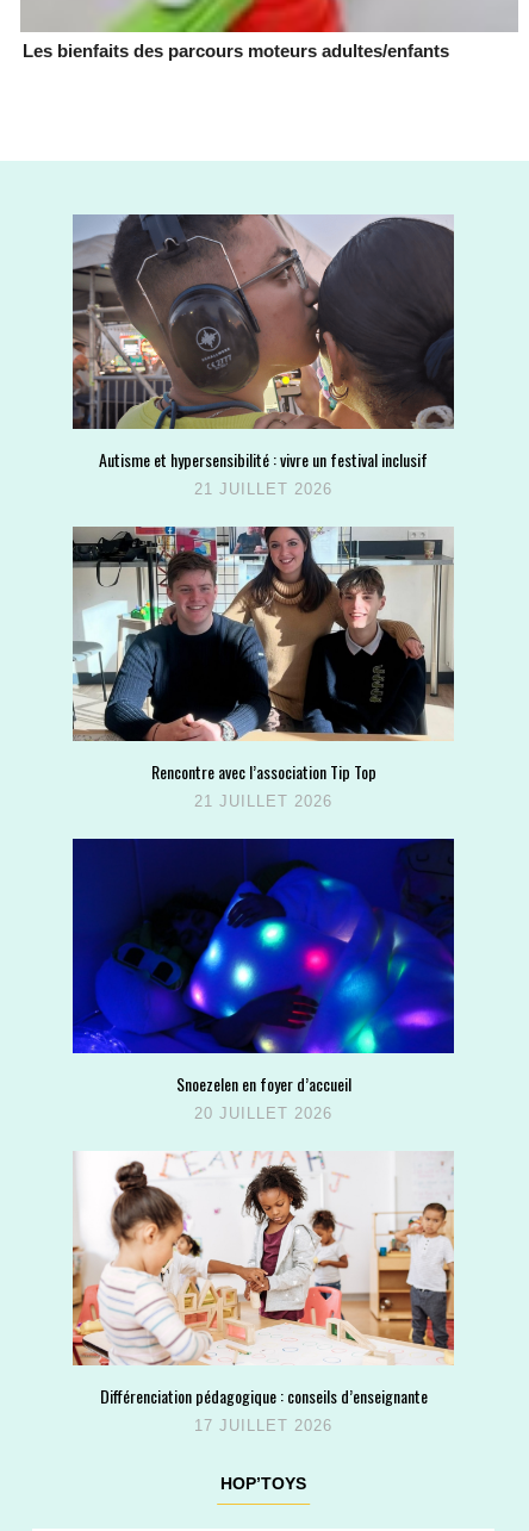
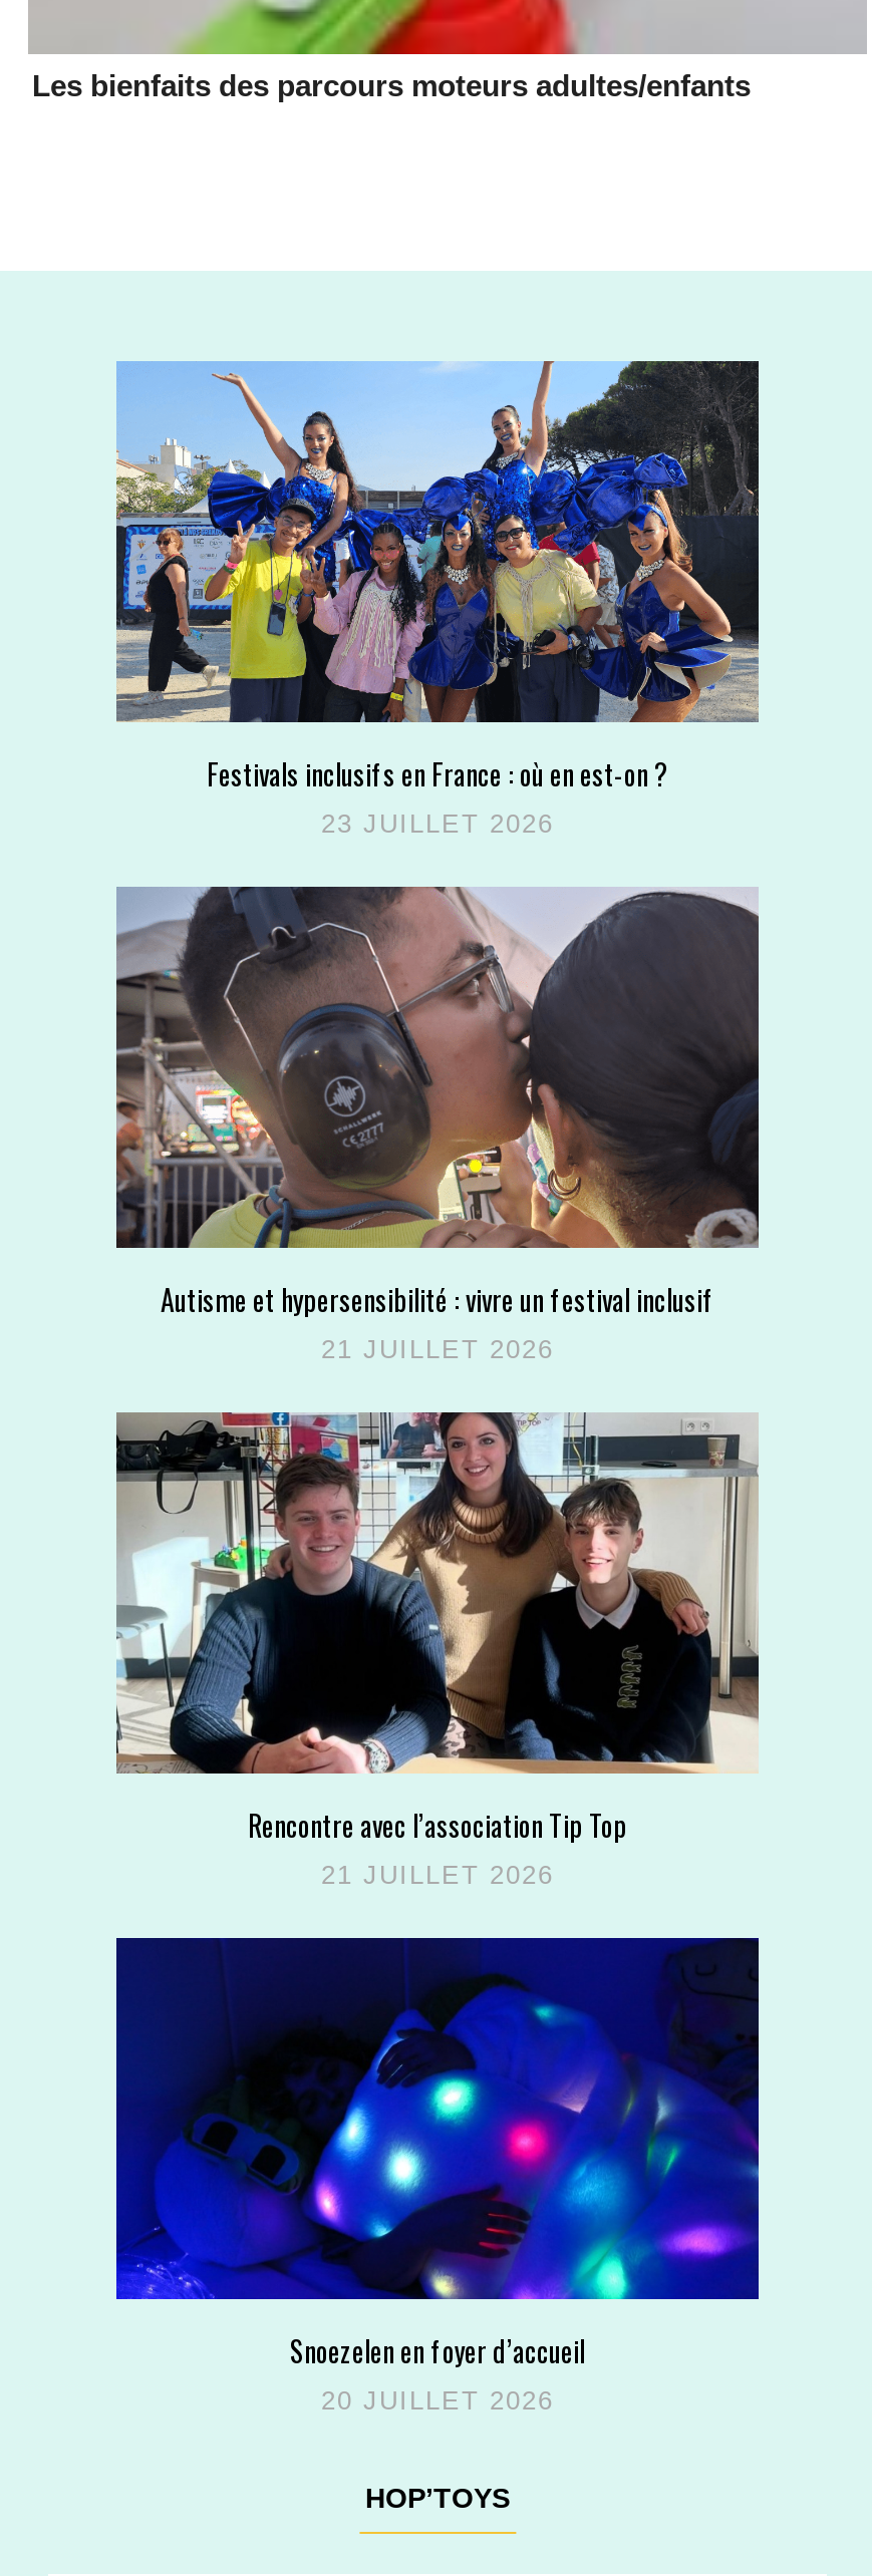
none -> [116,359,759,839] [image] | Festivals inclusifs en France : où en est-on ? | 23 JUILLET 2026
moved [70,212,455,1122] -> [112,883,761,2416]: [image] | Autisme et hypersensibilité : vivre un festival inclusif | 21 JUILLET 2026 | Rencontre avec l’association Tip Top | 21 JUILLET 2026 | Snoezelen en foyer d’accueil | 20 JUILLET 2026
[71,1151,455,1434] [image] | Différenciation pédagogique : conseils d’enseignante | 17 JUILLET 2026 -> none

